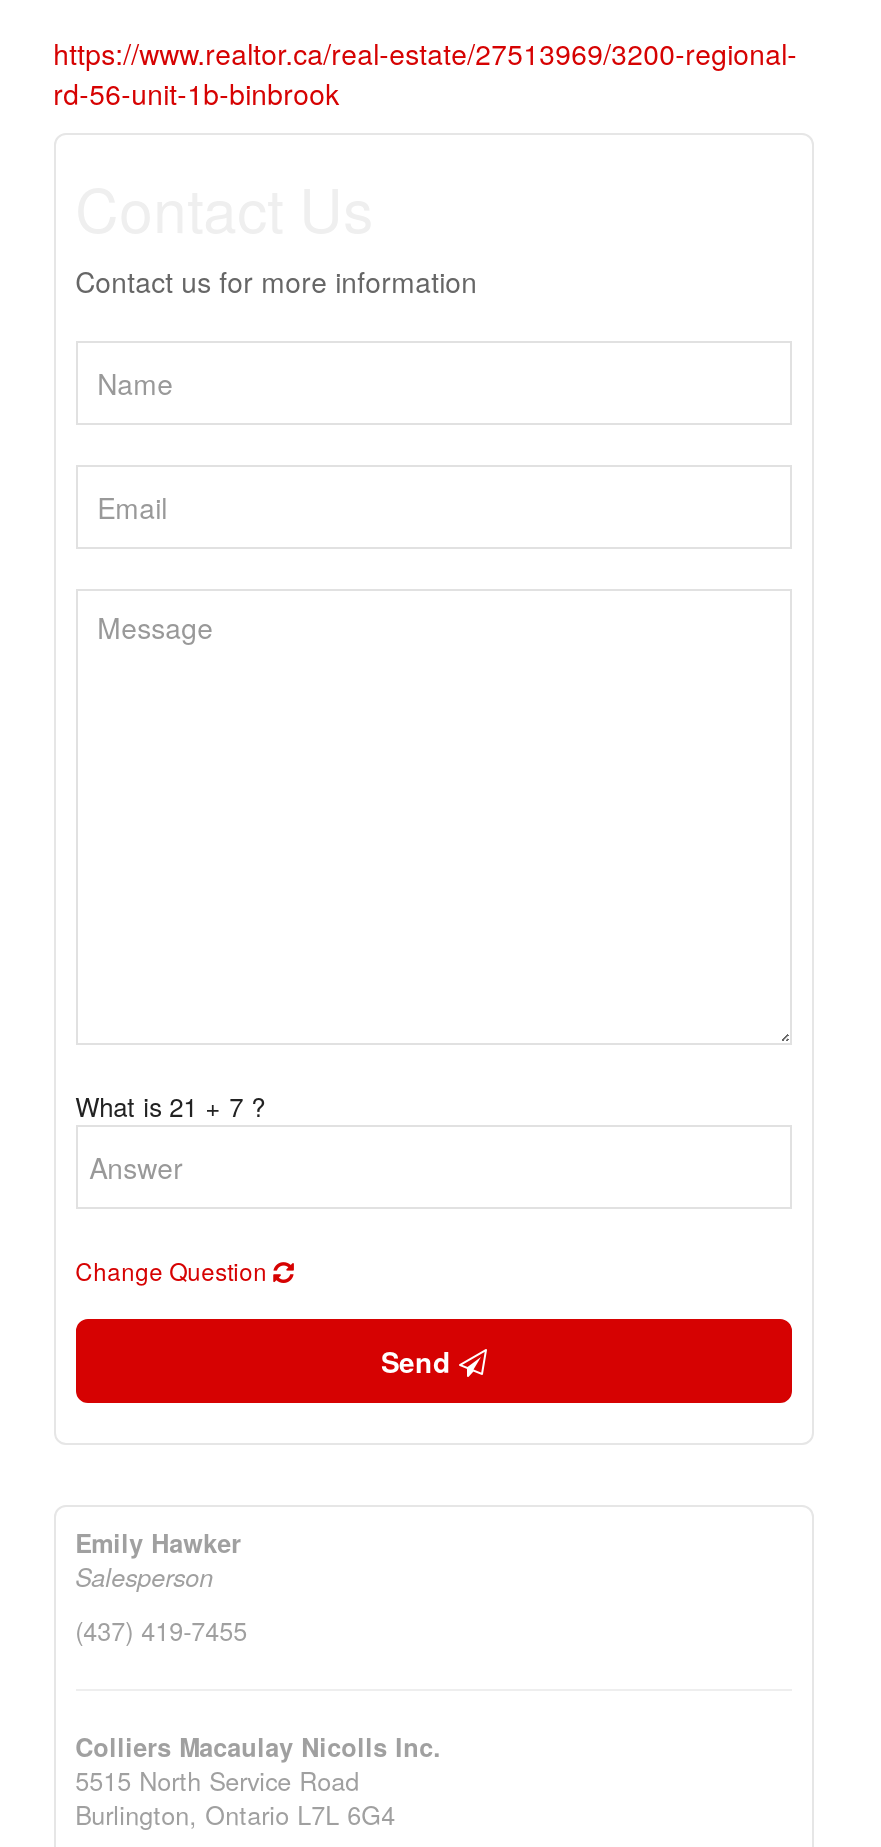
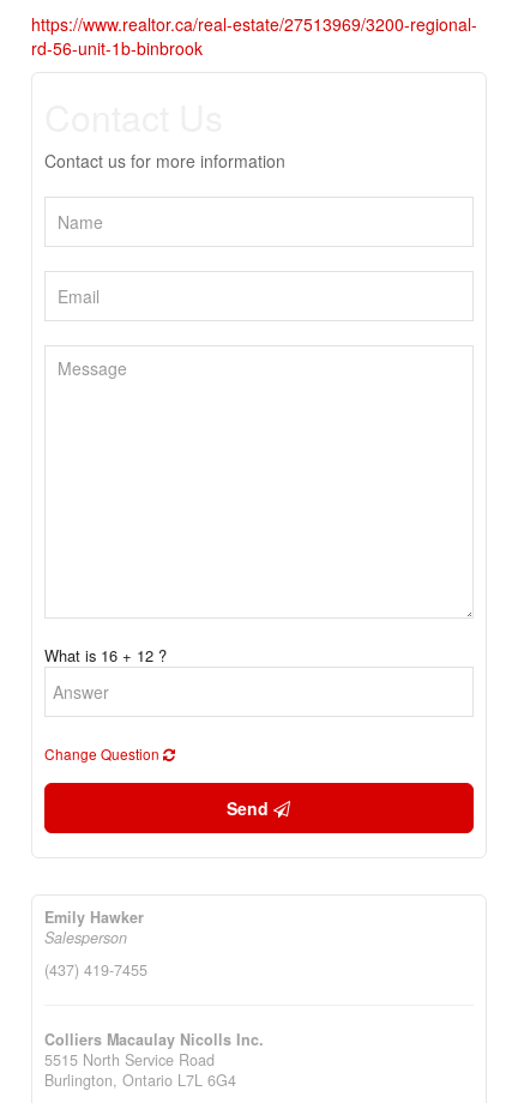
[75,1087,265,1125] What is 21 + 7 ? -> [44,644,166,667] What is 16 + 12 ?

